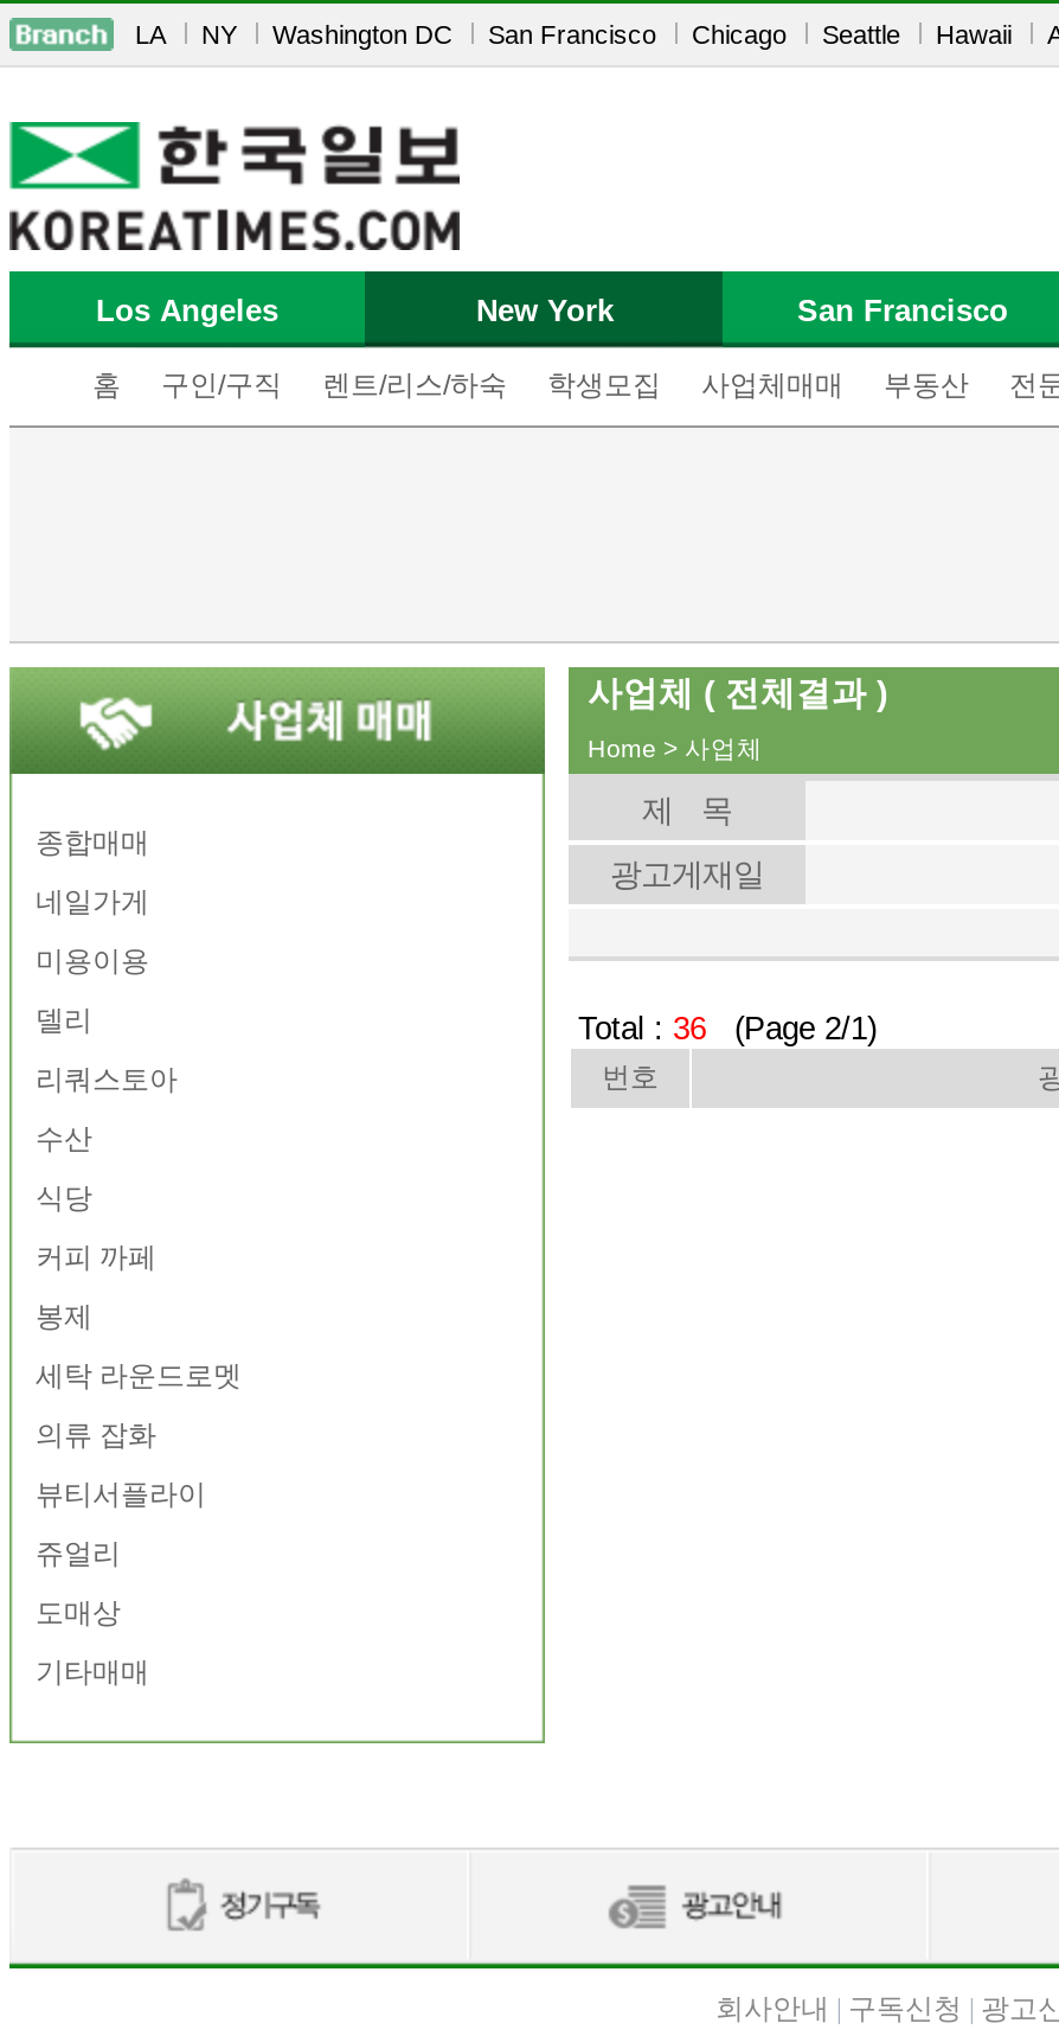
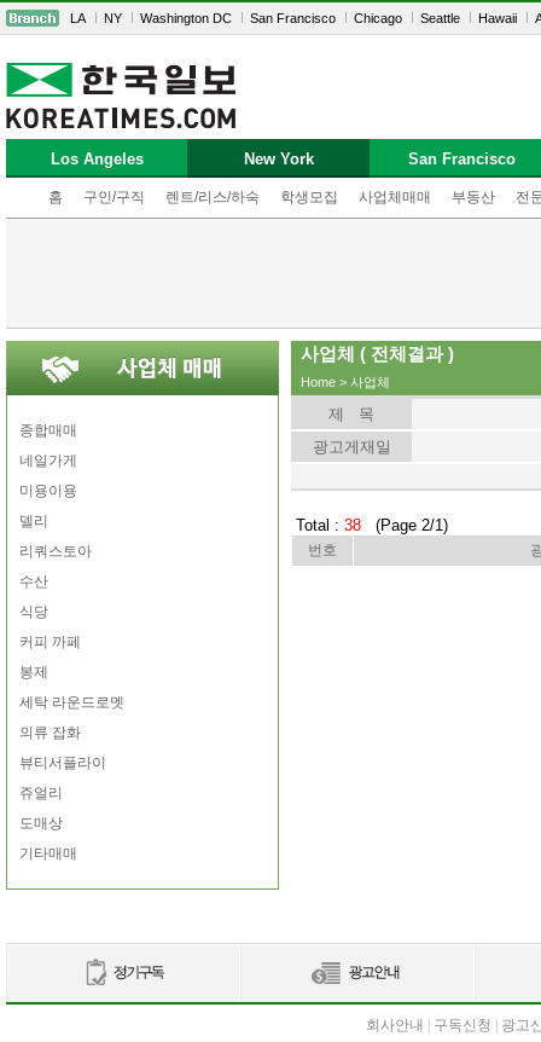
[569,1011,877,1046] Total : 36 (Page 2/1) -> [291,516,448,534] Total : 38 (Page 2/1)

